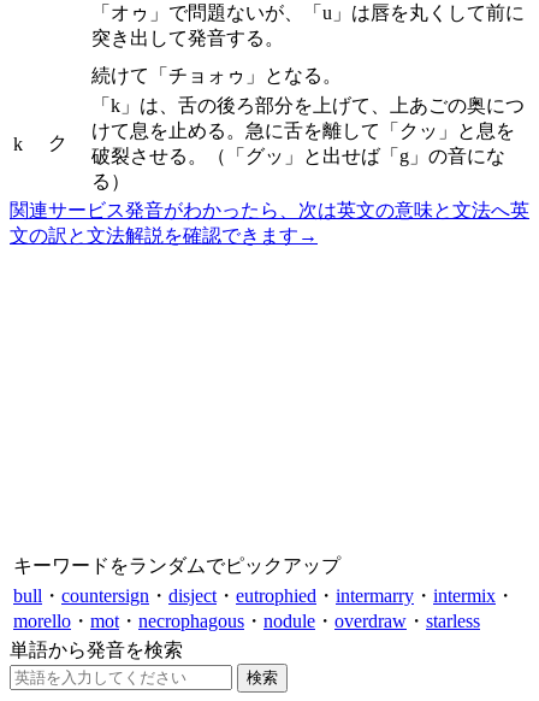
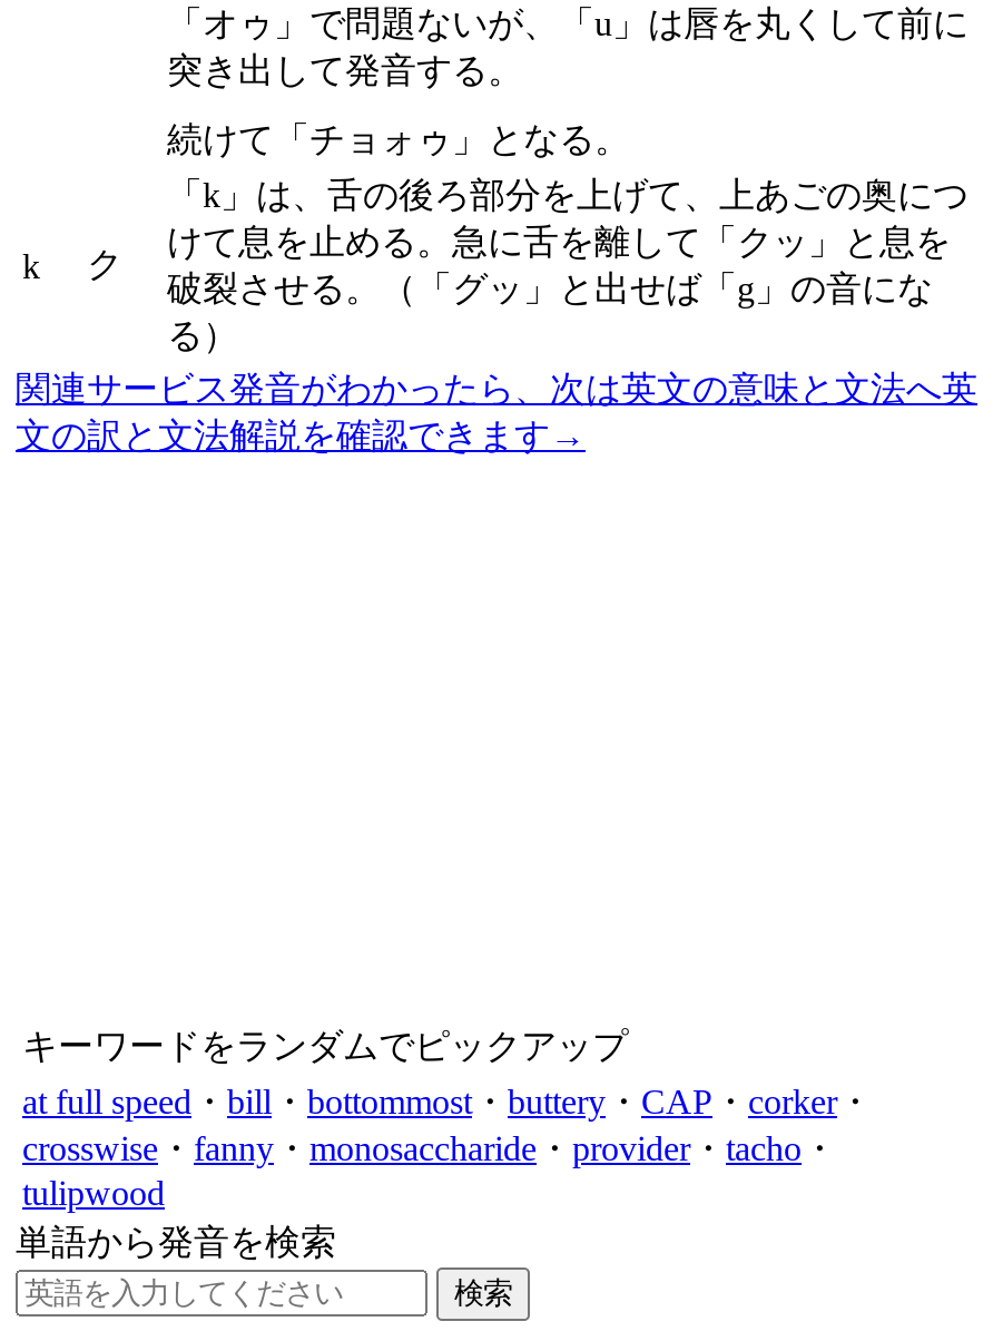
[13,585,515,631] bull・countersign・disject・eutrophied・intermarry・intermix・ | morello・mot・necrophagous・nodule・overdraw・starless -> [22,1082,873,1212] at full speed・bill・bottommost・buttery・CAP・corker・ | crosswise・fanny・monosaccharide・provider・tacho・ | tulipwood

